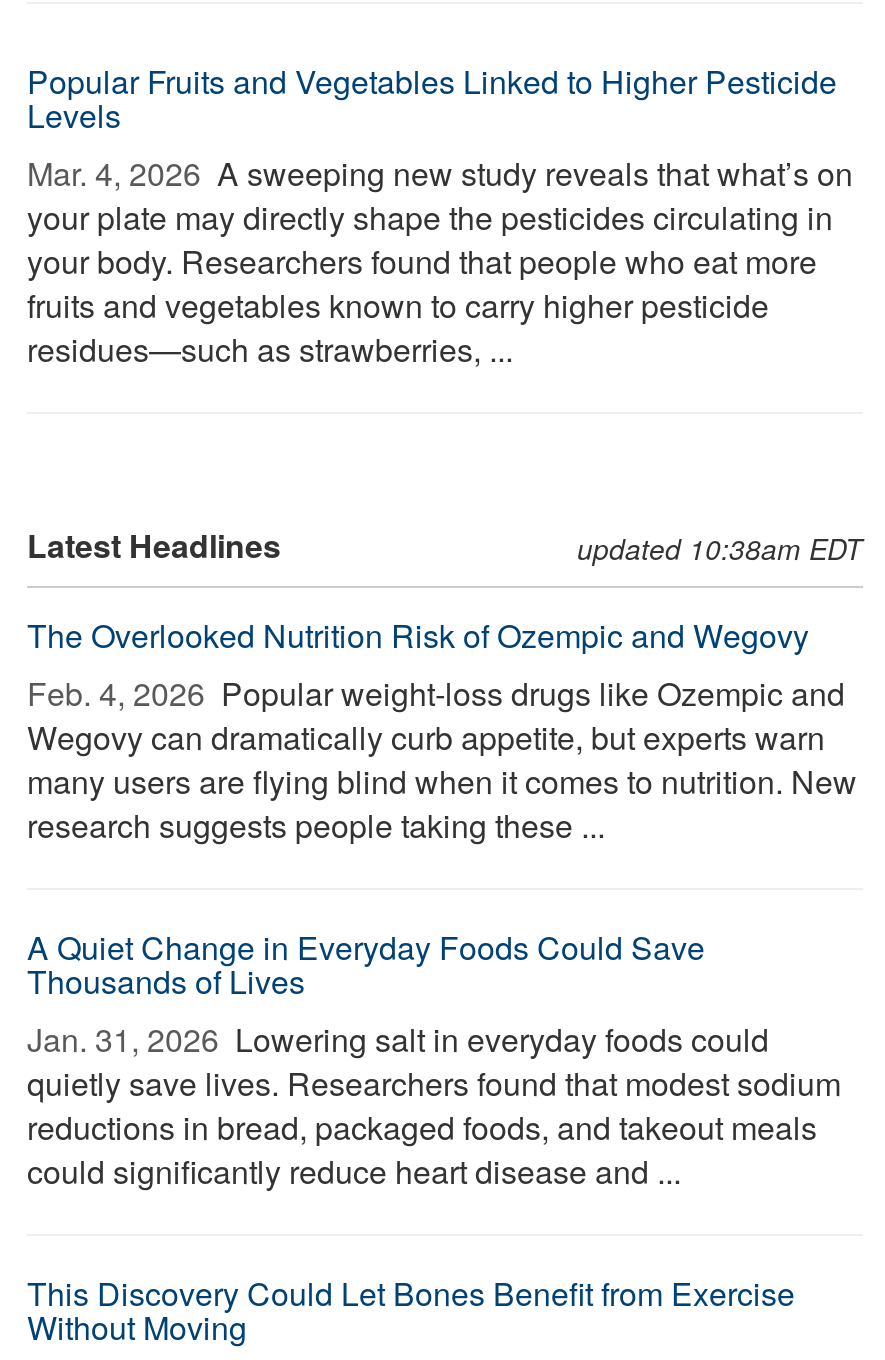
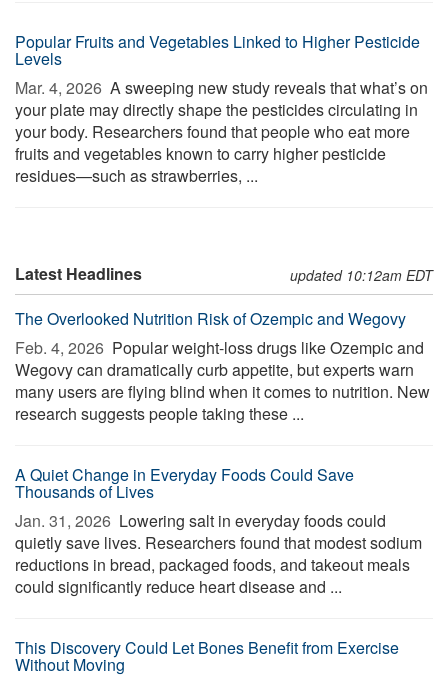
[577,528,863,568] updated 10:38am EDT -> [290,265,433,285] updated 10:12am EDT

